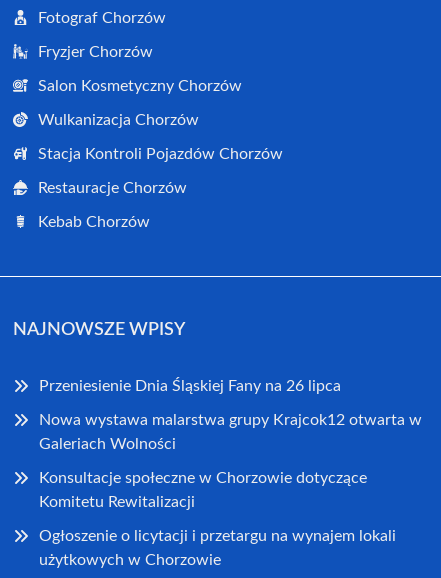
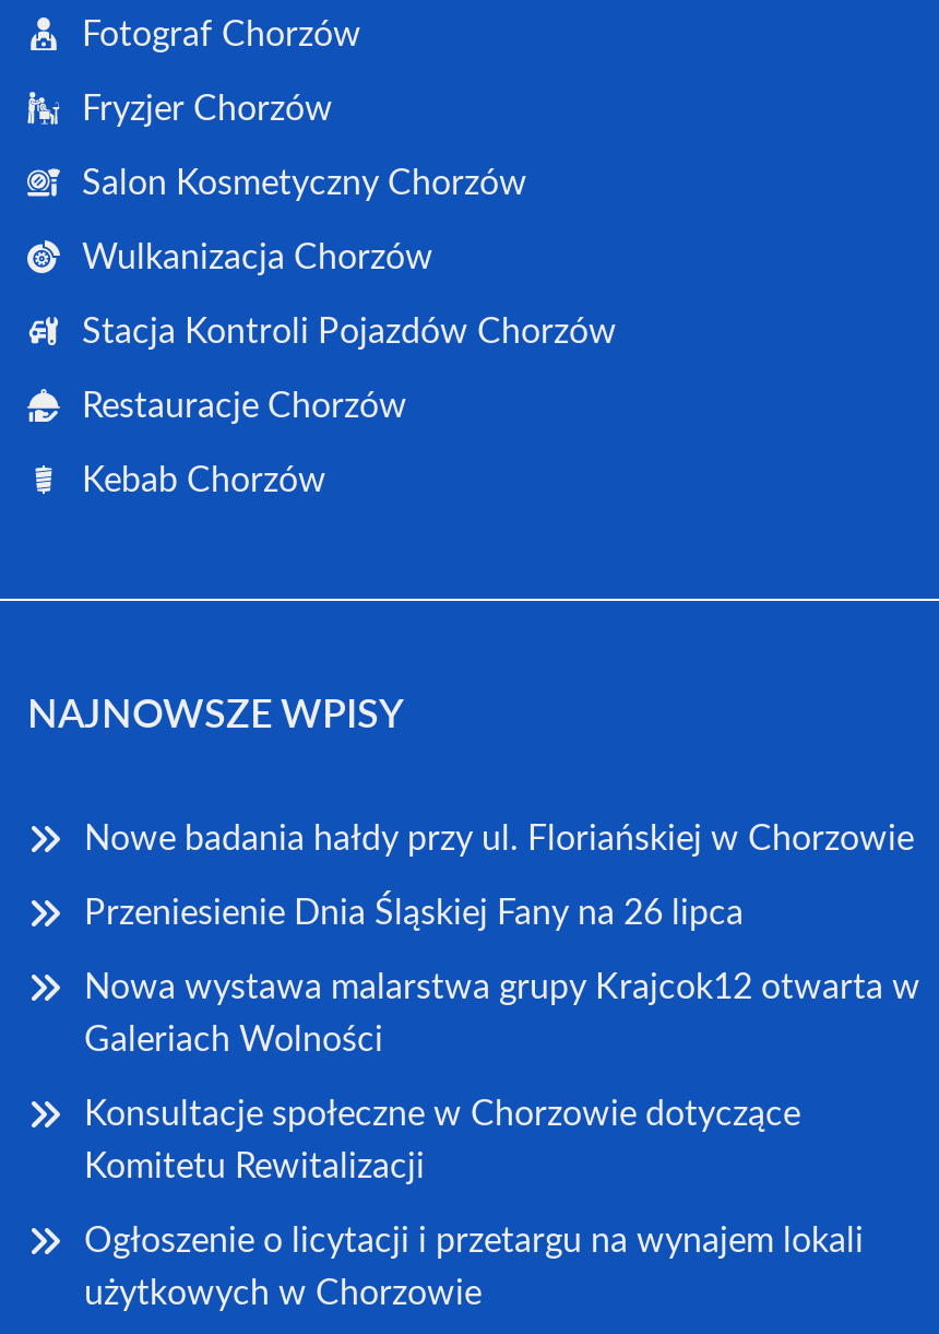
none -> [84,822,914,857] Nowe badania hałdy przy ul. Floriańskiej w Chorzowie

